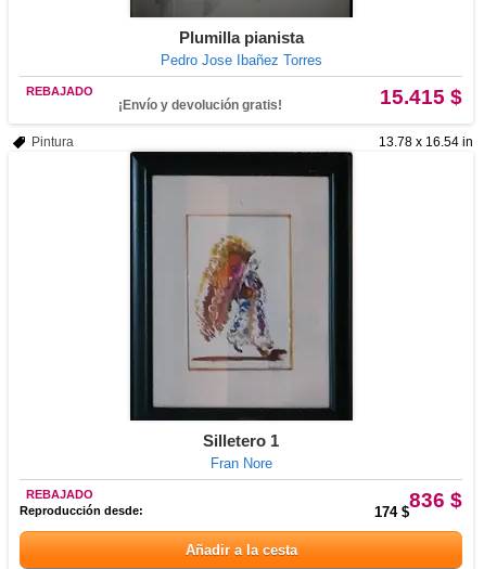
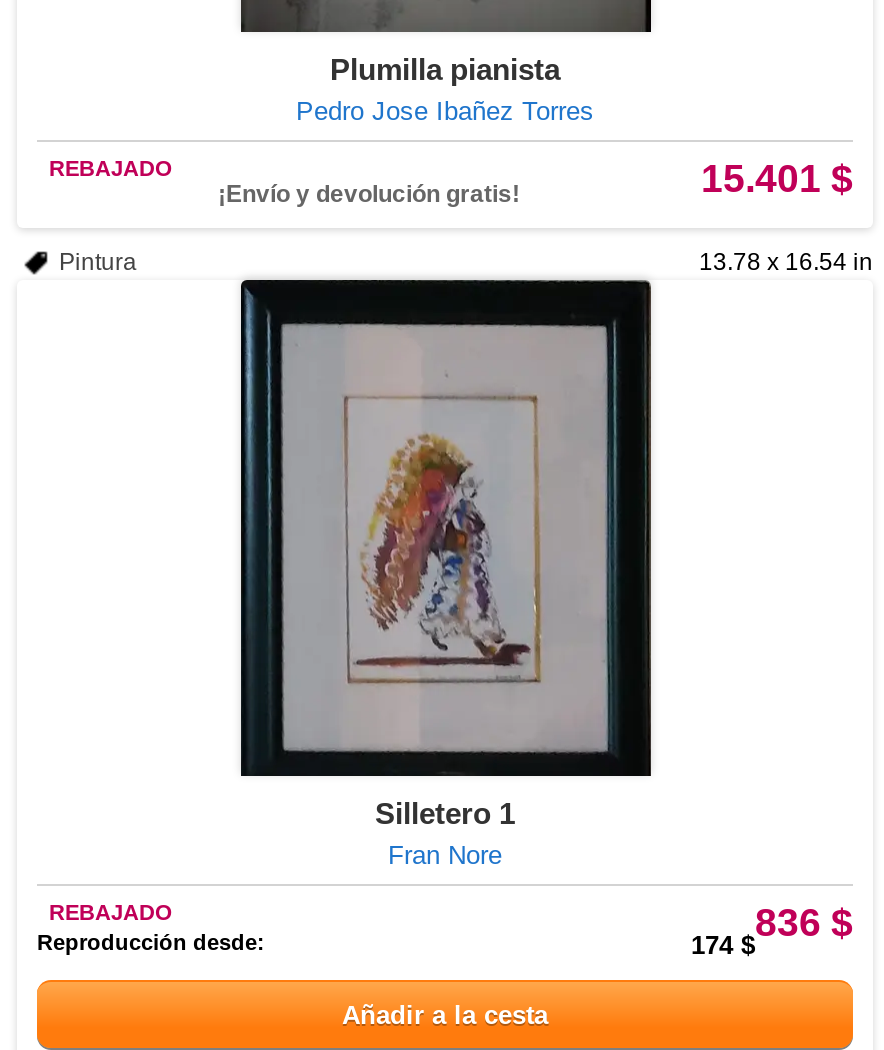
[380,85,462,108] 15.415 $ -> [701,156,853,200] 15.401 $

